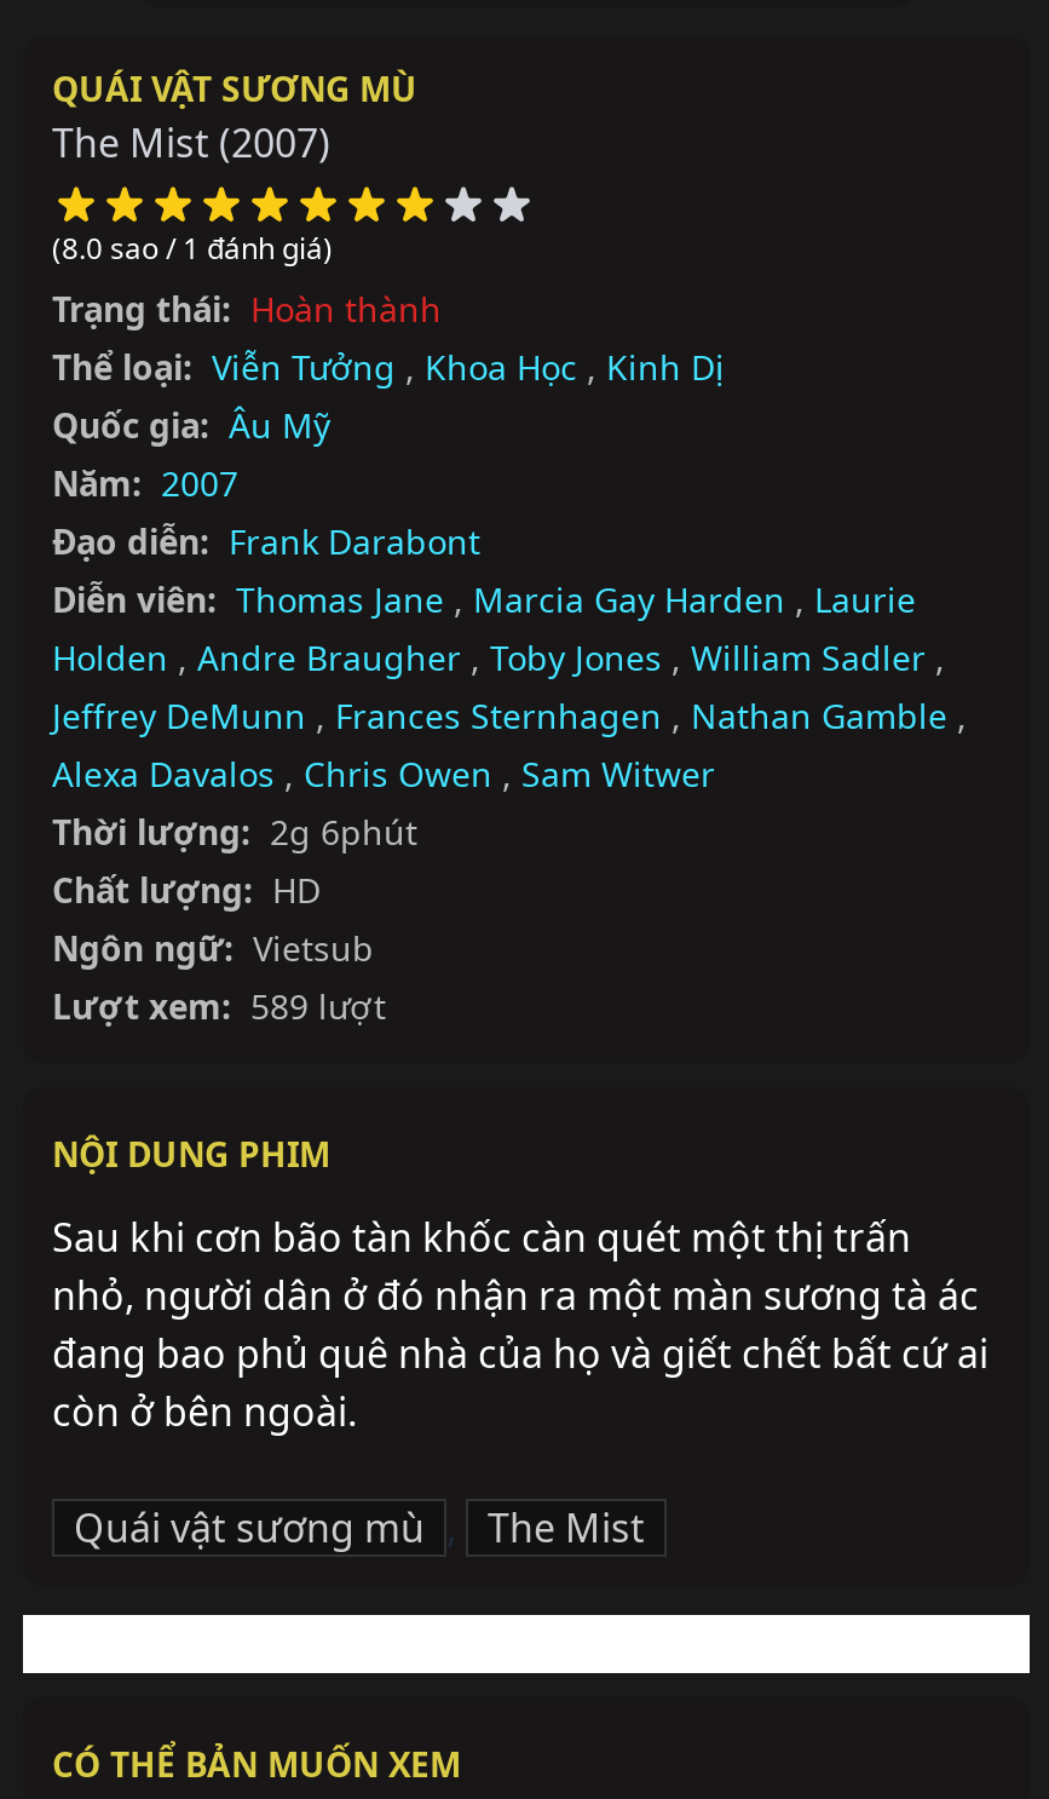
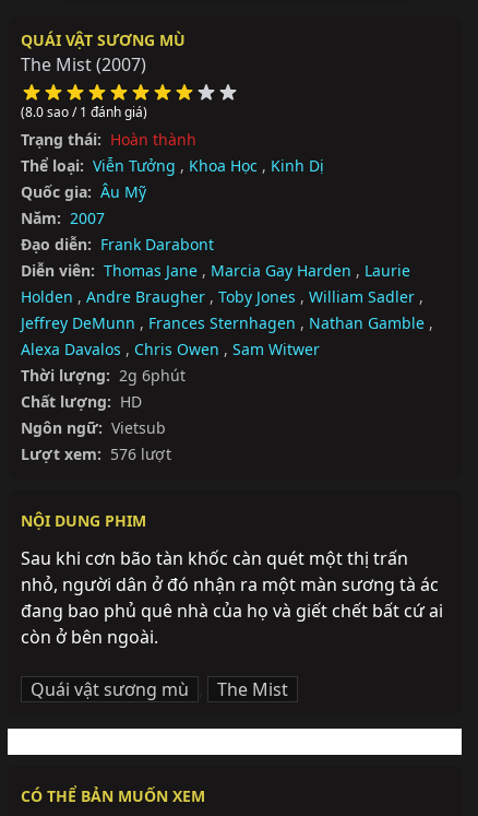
[52,983,386,1029] Lượt xem: 589 lượt -> [21,444,171,464] Lượt xem: 576 lượt

